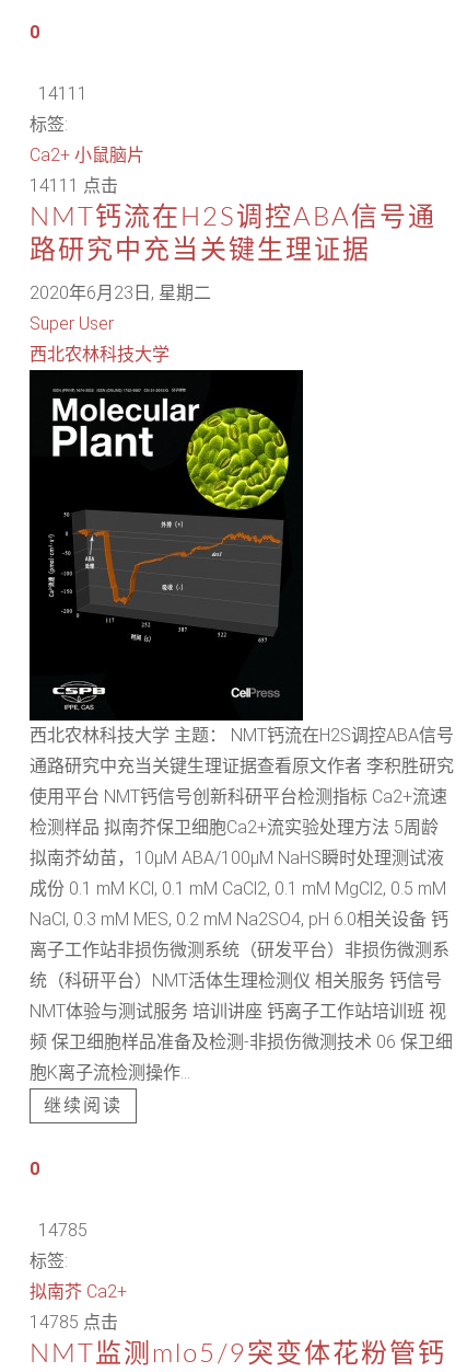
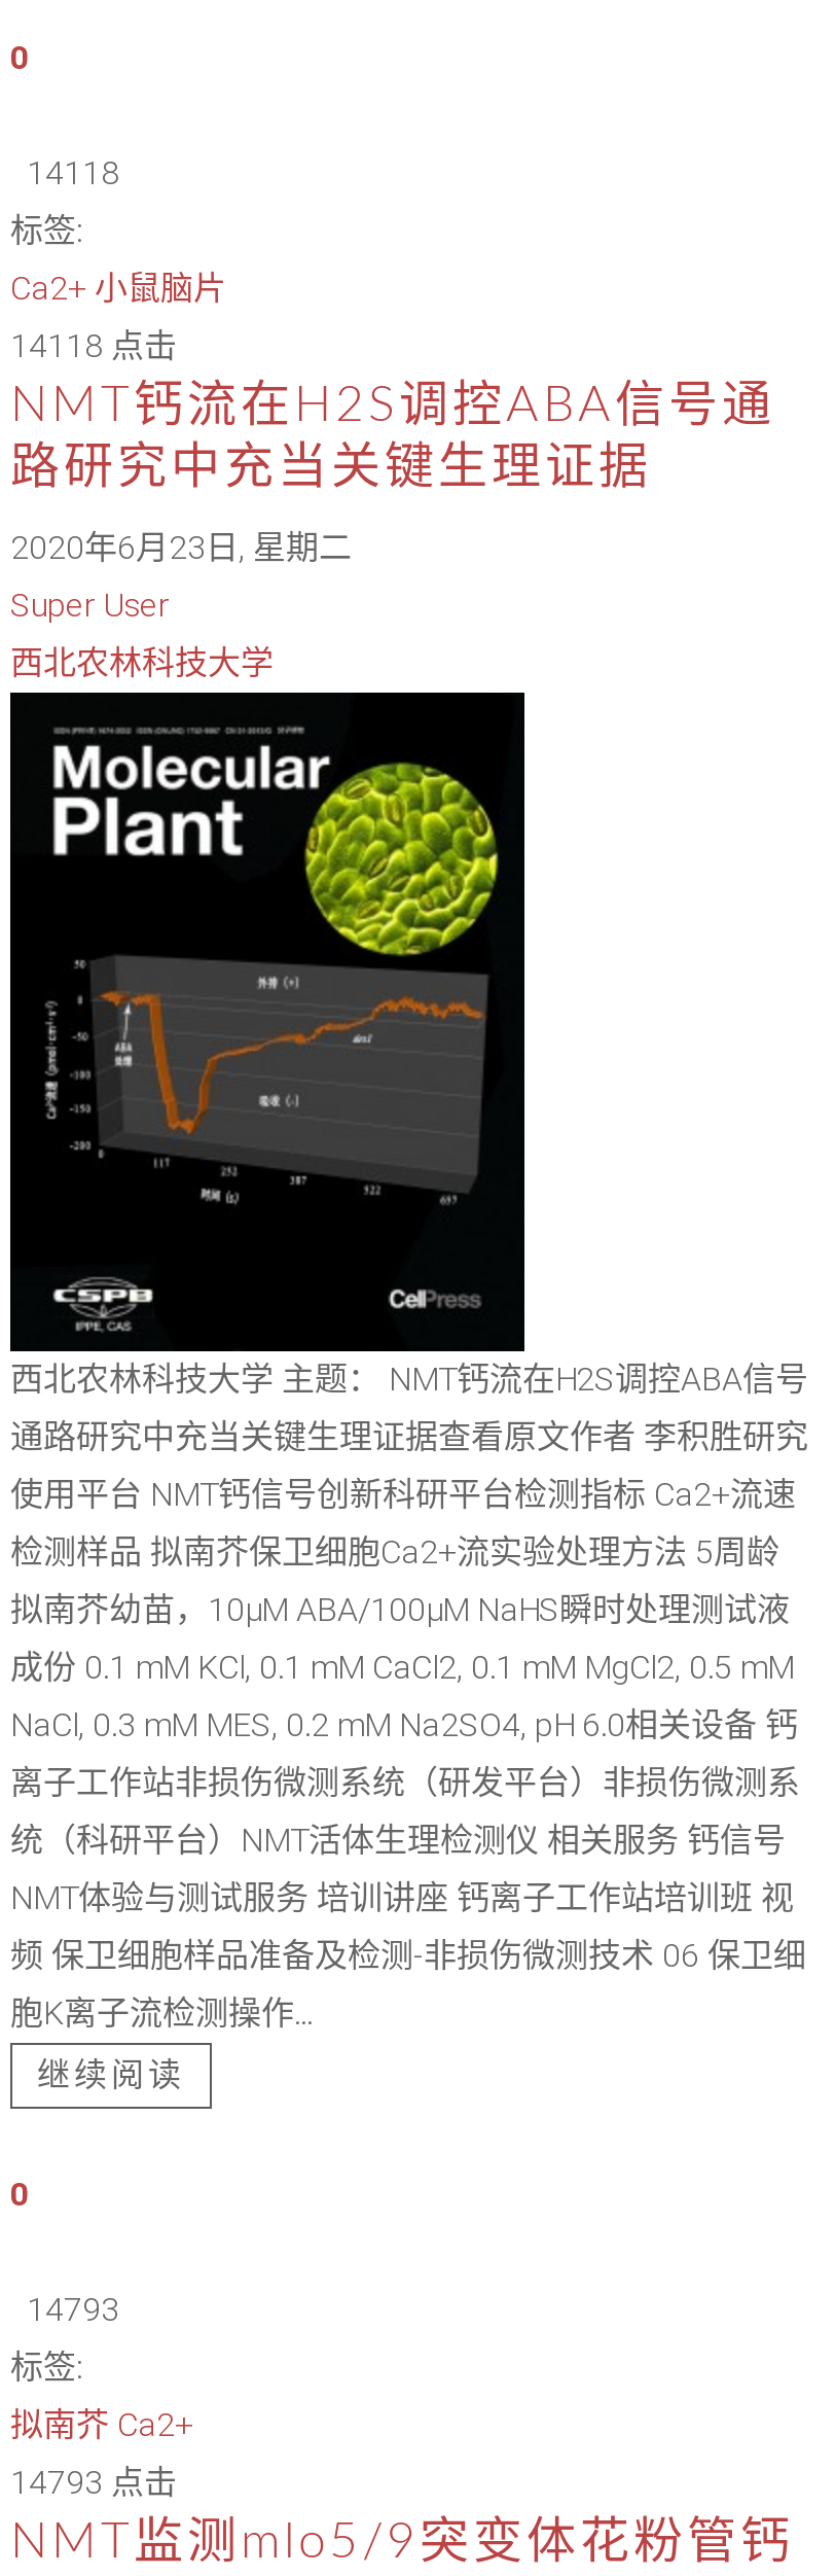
[30,83,87,104] 14111 -> [10,153,119,192] 14118
[30,175,118,196] 14111 点击 -> [10,326,177,365] 14118 点击
[30,1220,87,1241] 14785 -> [10,2290,119,2329] 14793
[30,1312,118,1333] 14785 点击 -> [10,2463,177,2502] 14793 点击

